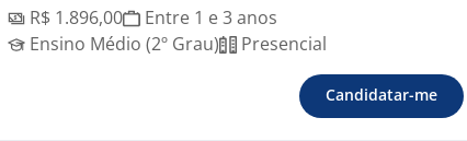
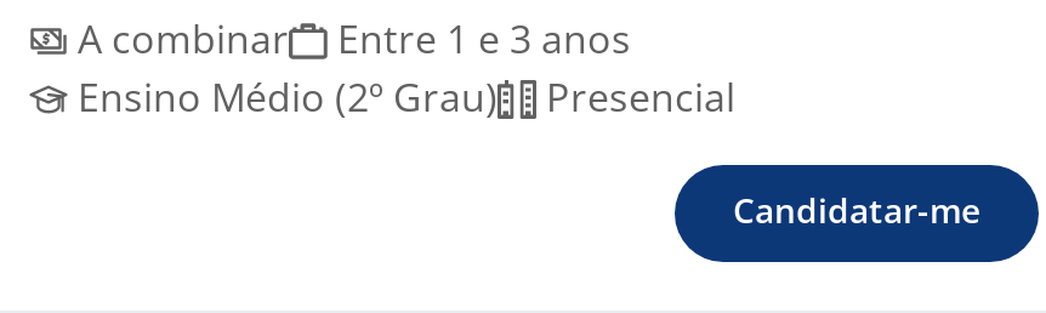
[25,6,123,30] R$ 1.896,00 -> [68,12,289,66] A combinar

